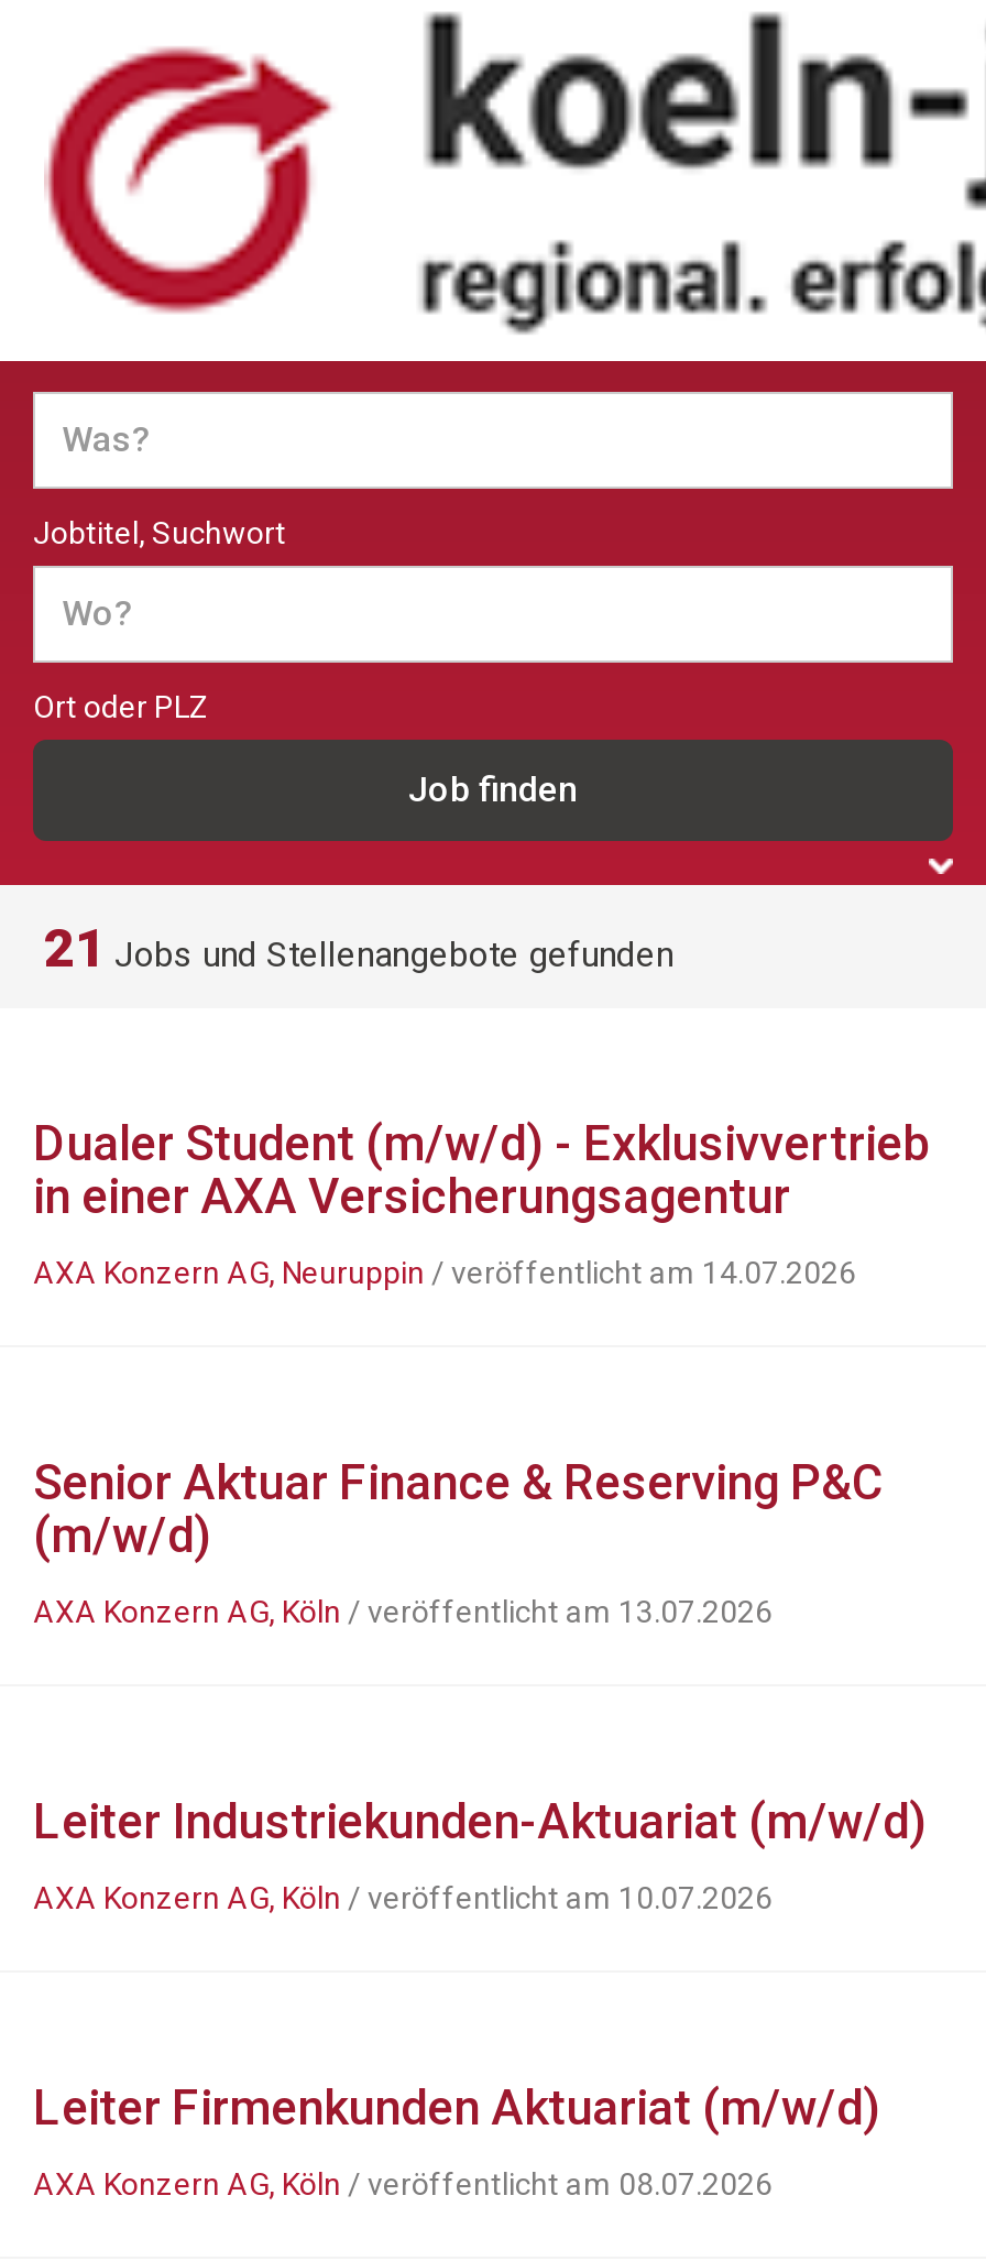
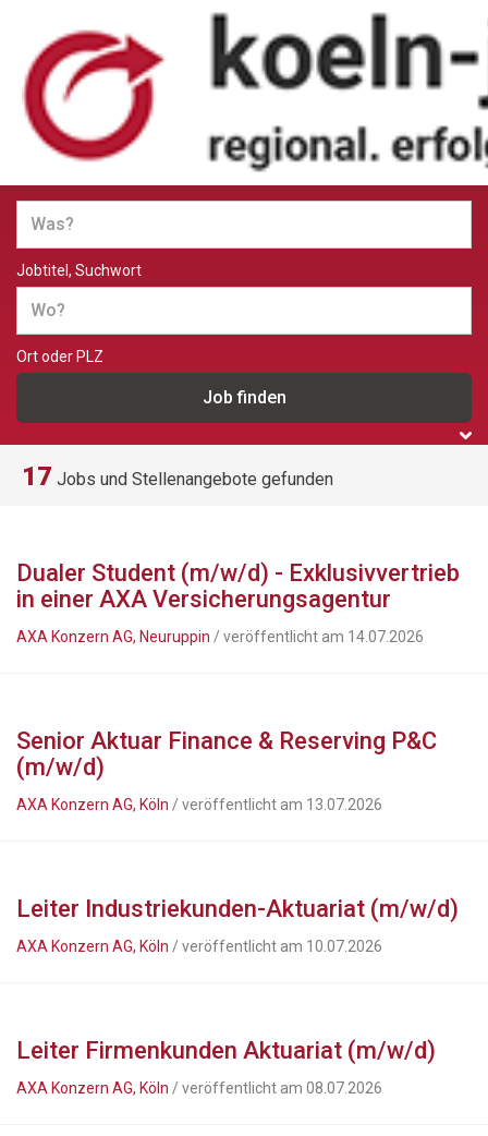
[44,918,673,980] 21 Jobs und Stellenangebote gefunden -> [22,461,333,492] 17 Jobs und Stellenangebote gefunden

